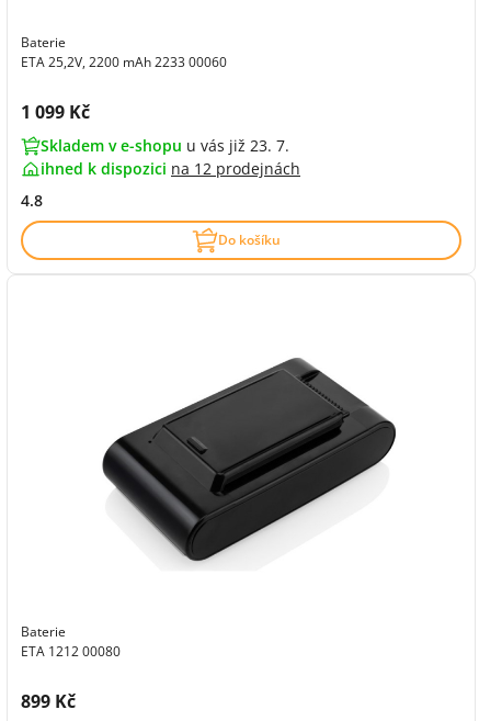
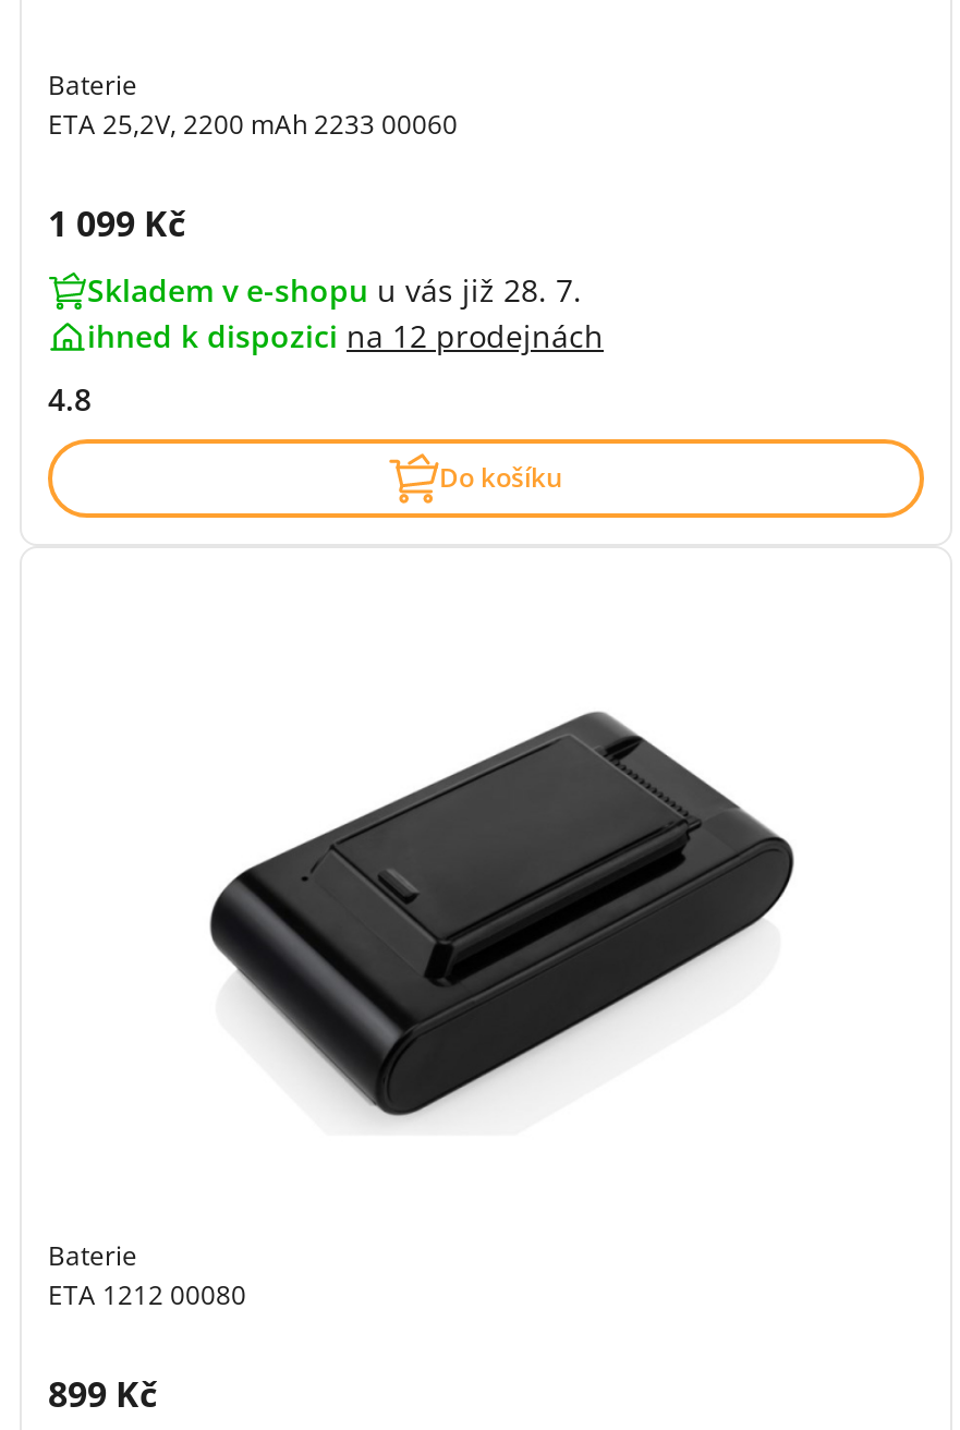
[41,135,289,156] Skladem v e-shopu u vás již 23. 7. -> [87,269,582,311] Skladem v e-shopu u vás již 28. 7.

